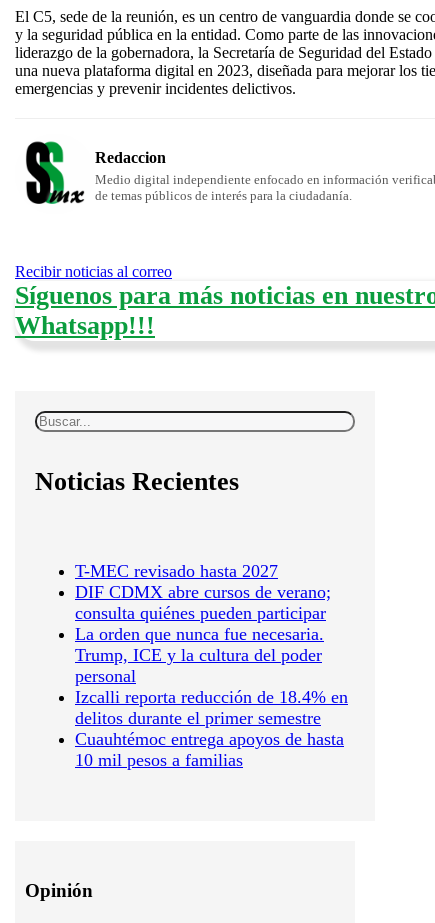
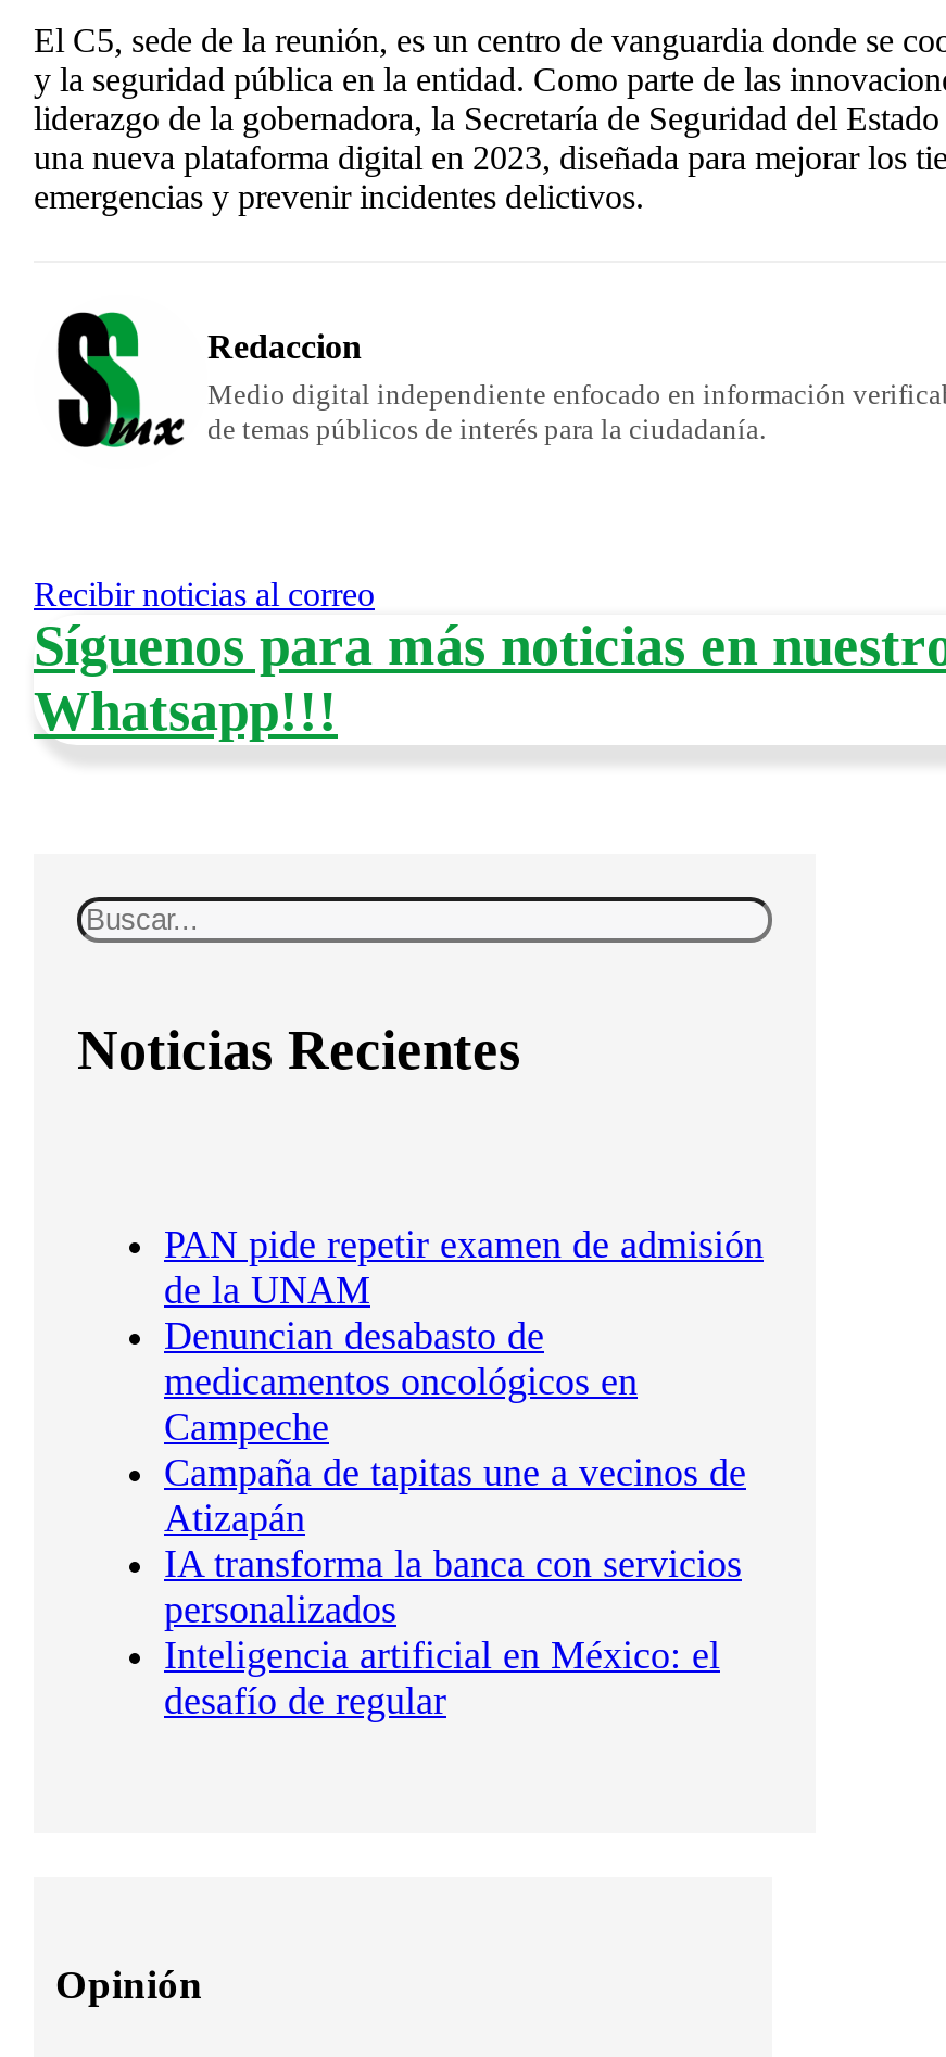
[75,561,348,770] T-MEC revisado hasta 2027 | DIF CDMX abre cursos de verano; | consulta quiénes pueden participar | La orden que nunca fue necesaria. | Trump, ICE y la cultura del poder | personal | Izcalli reporta reducción de 18.4% en | delitos durante el primer semestre | Cuauhtémoc entrega apoyos de hasta | 10 mil pesos a familias -> [164,1224,764,1724] PAN pide repetir examen de admisión | de la UNAM | Denuncian desabasto de | medicamentos oncológicos en | Campeche | Campaña de tapitas une a vecinos de | Atizapán | IA transforma la banca con servicios | personalizados | Inteligencia artificial en México: el | desafío de regular

